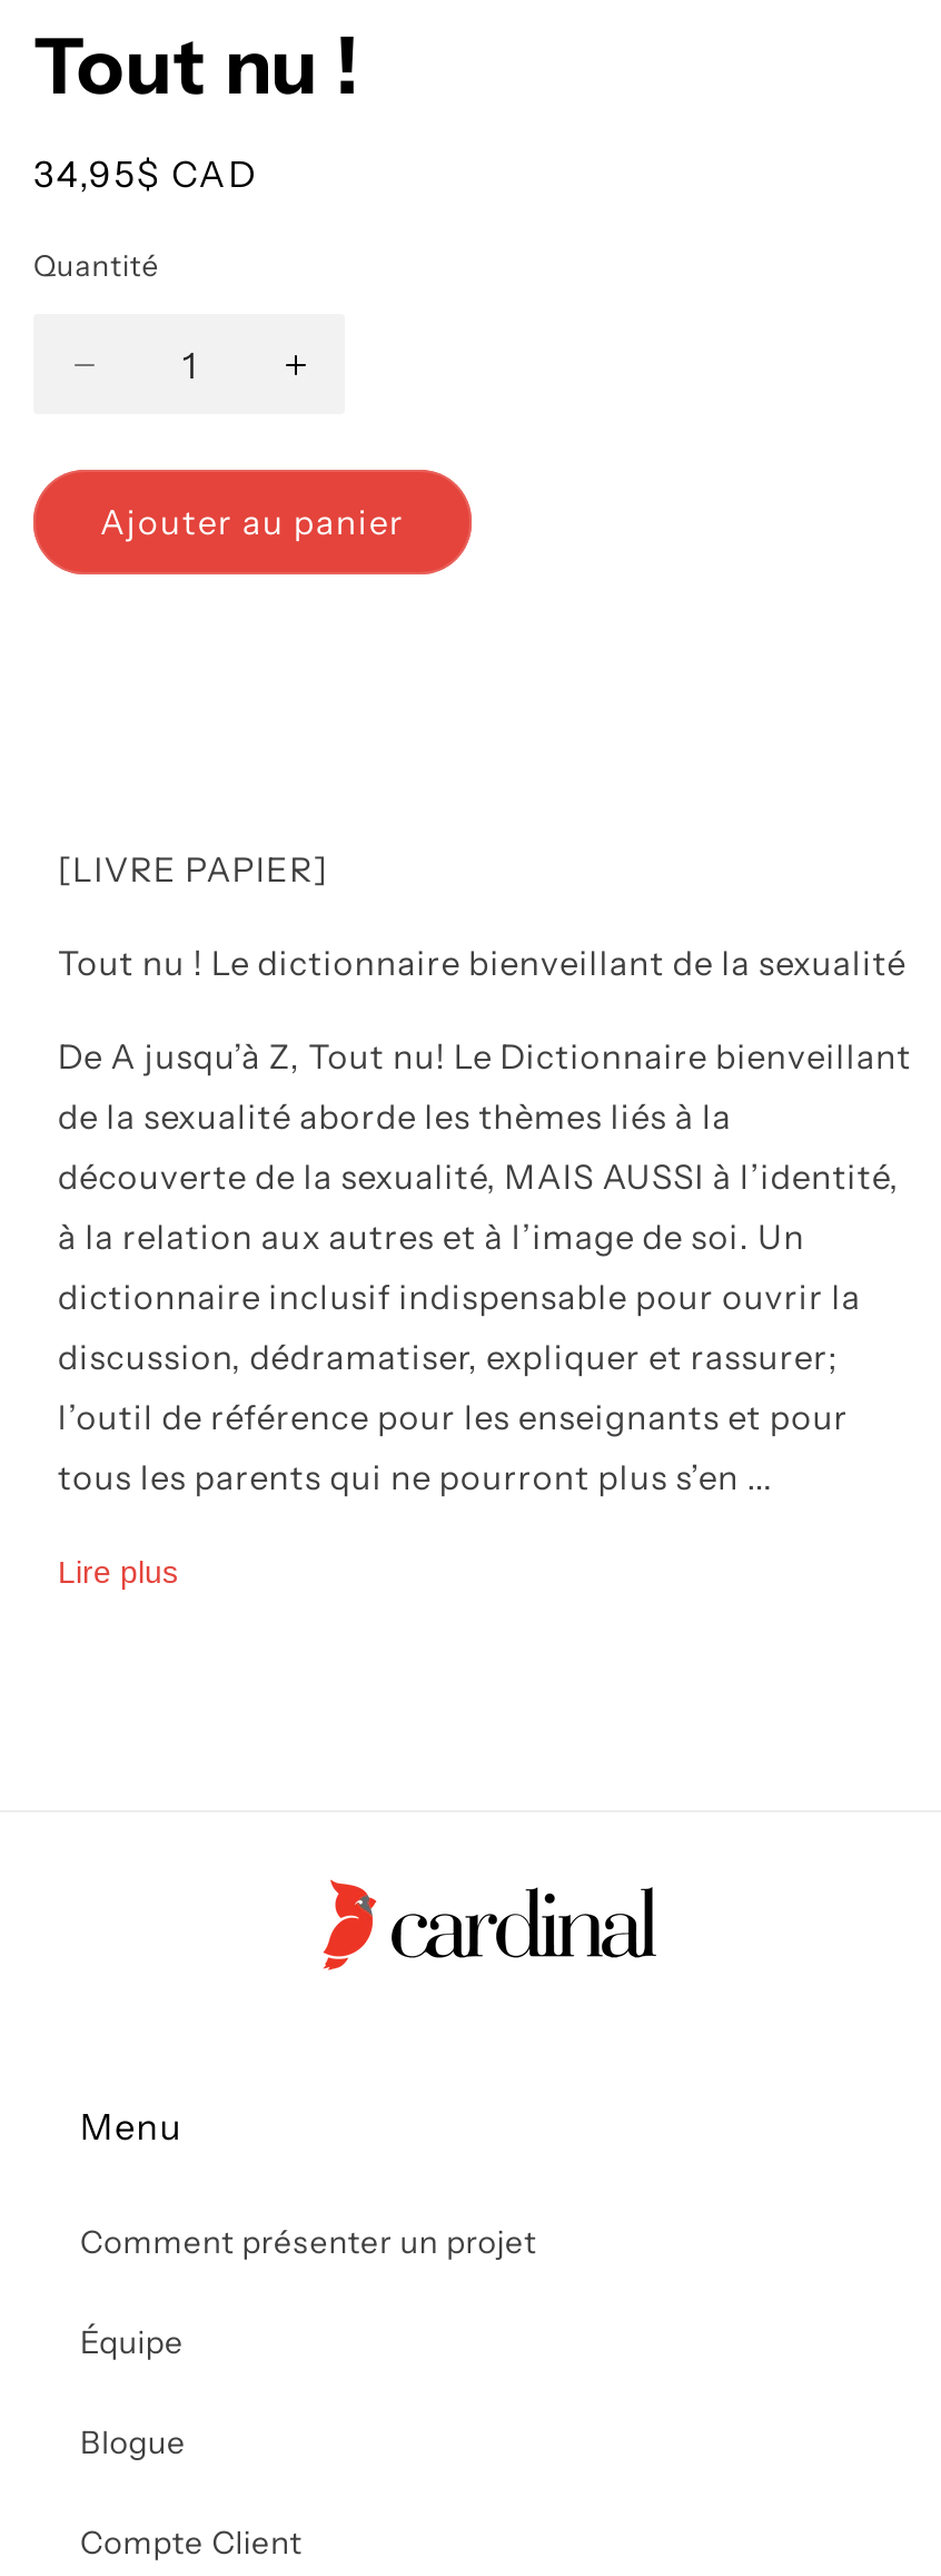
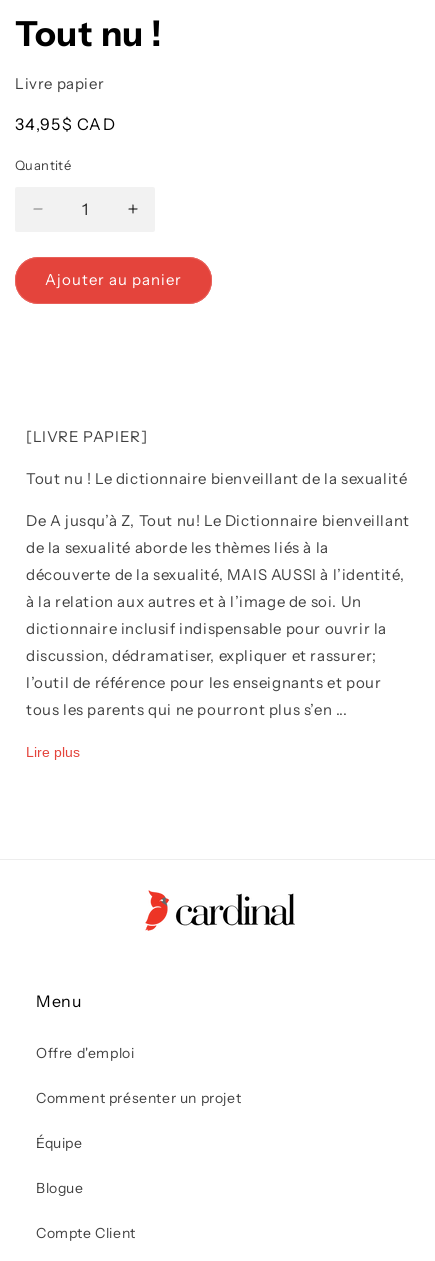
none -> [15,74,104,93] Livre papier
none -> [36,1044,134,1062] Offre d'emploi

